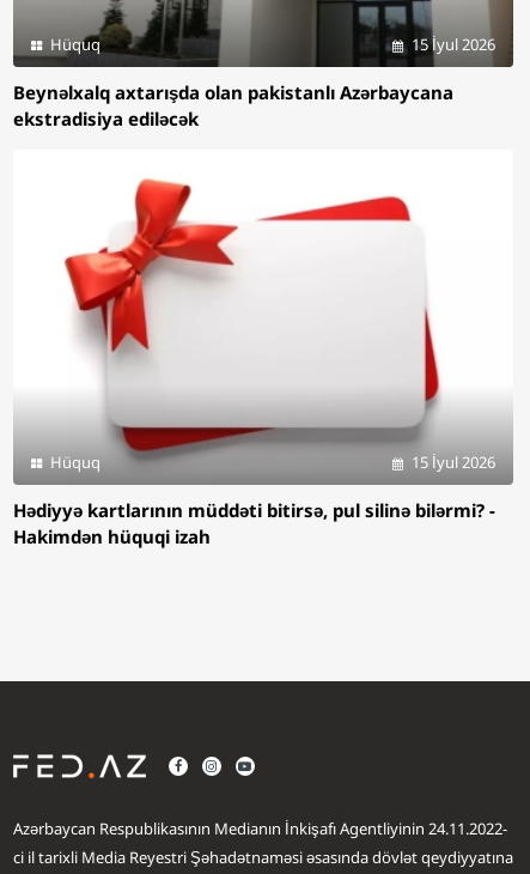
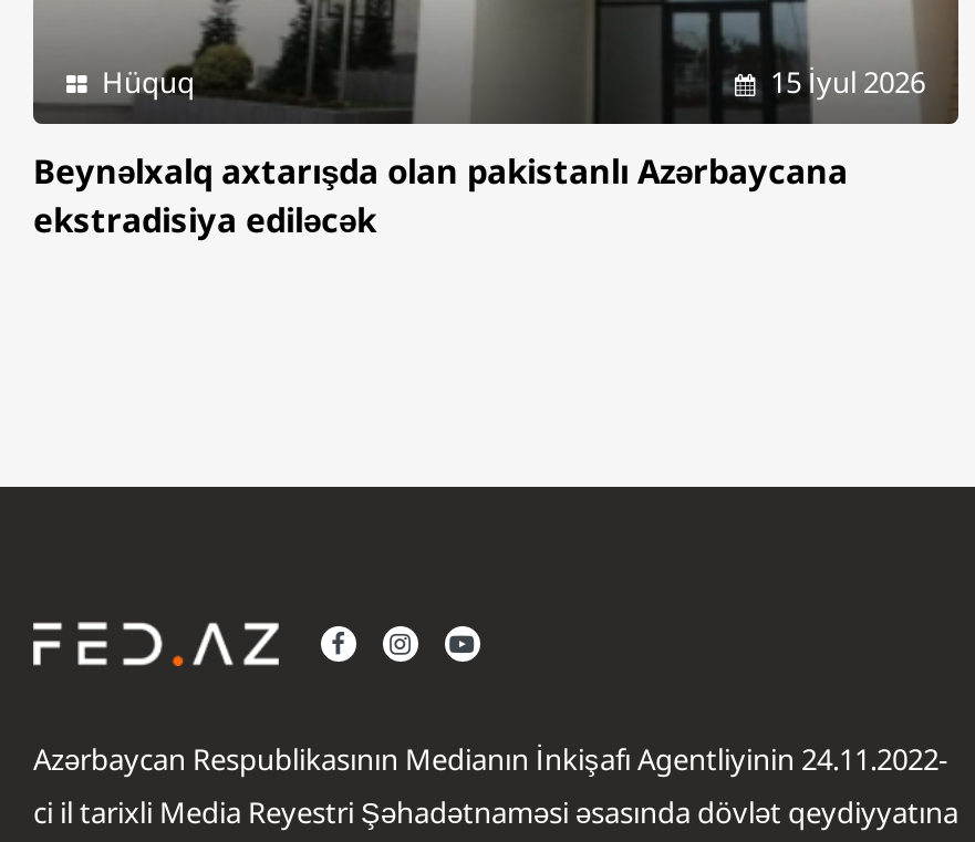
[13,178,513,548] [image] | Hüquq | 15 İyul 2026 | Hədiyyə kartlarının müddəti bitirsə, pul silinə bilərmi? - | Hakimdən hüquqi izah -> none

